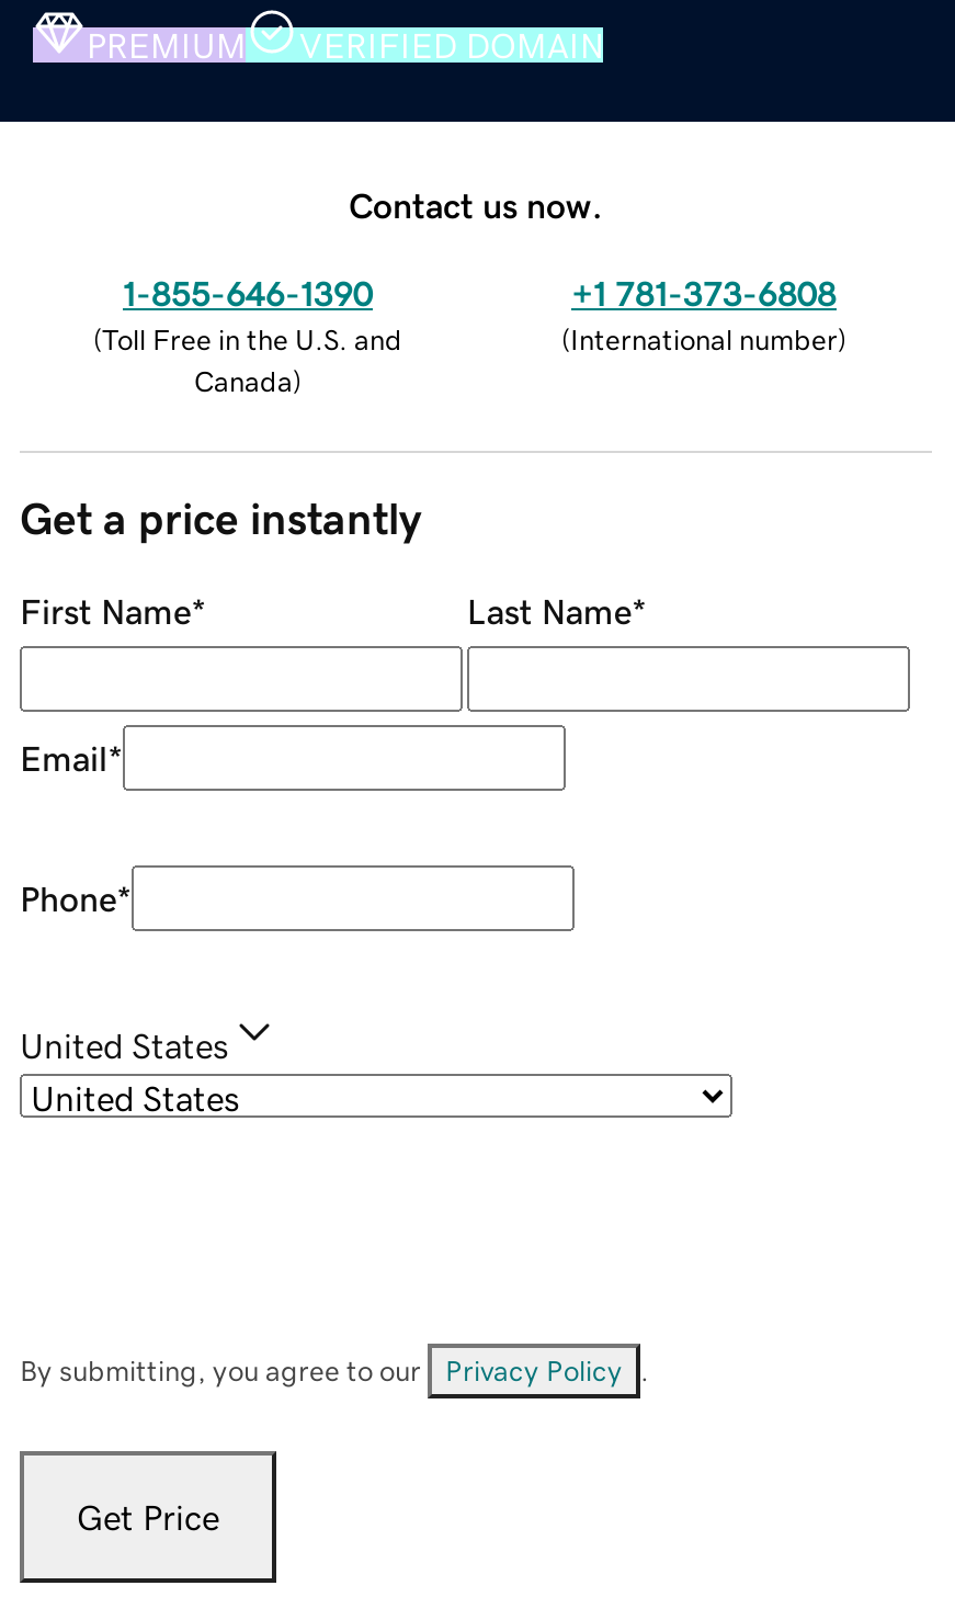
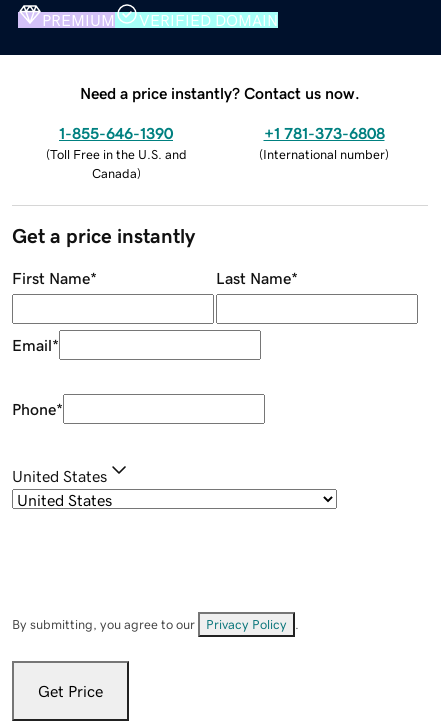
[349,187,603,222] Contact us now. -> [80,85,360,101] Need a price instantly? Contact us now.

